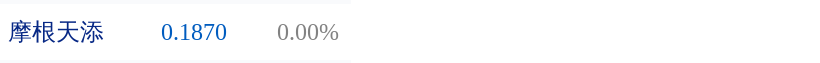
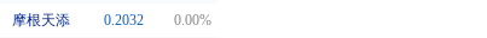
[161,18,339,46] 0.1870 0.00% -> [104,12,211,28] 0.2032 0.00%

